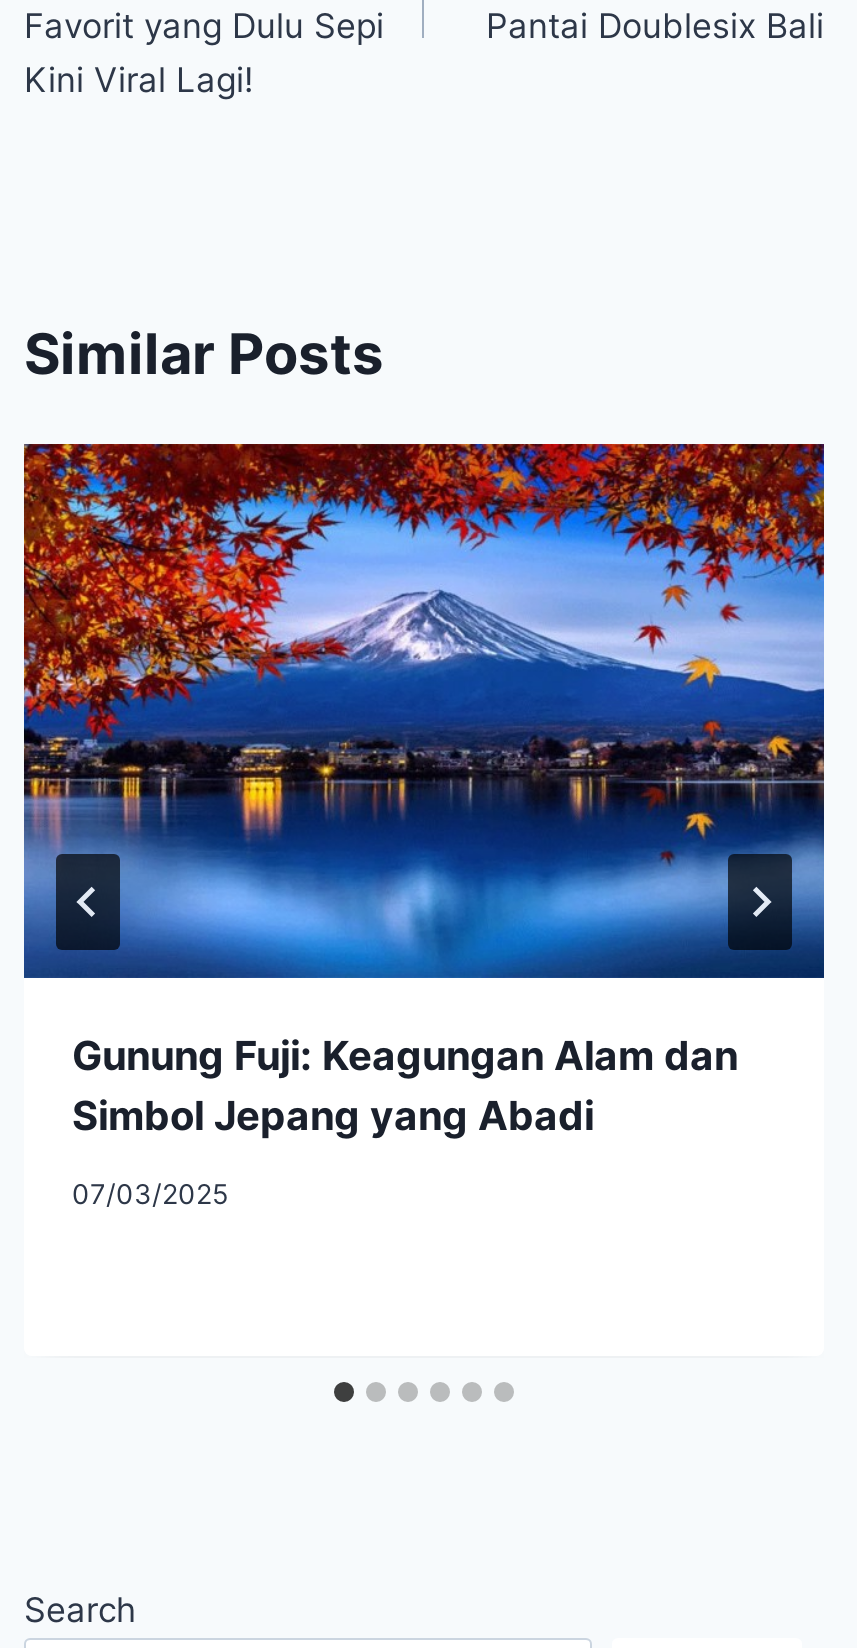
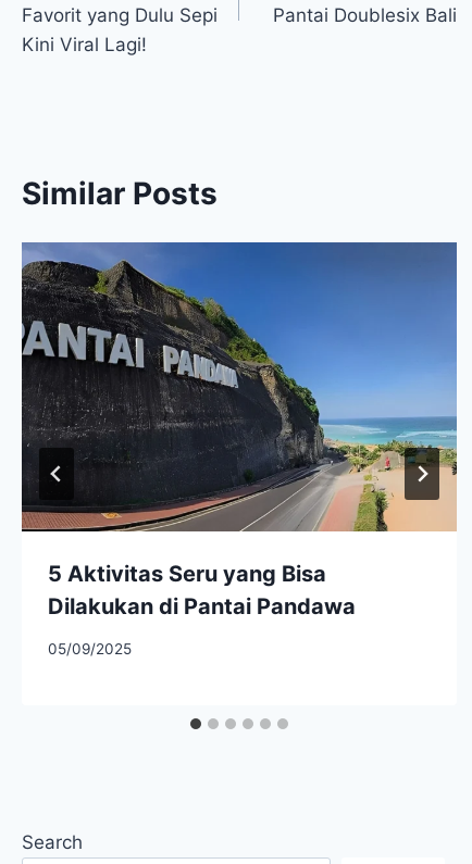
[22,442,826,1141] [image] | Gunung Fuji: Keagungan Alam dan | Simbol Jepang yang Abadi -> [21,241,458,620] [image] | 5 Aktivitas Seru yang Bisa | Dilakukan di Pantai Pandawa
[72,1178,228,1210] 07/03/2025 -> [48,640,132,658] 05/09/2025

